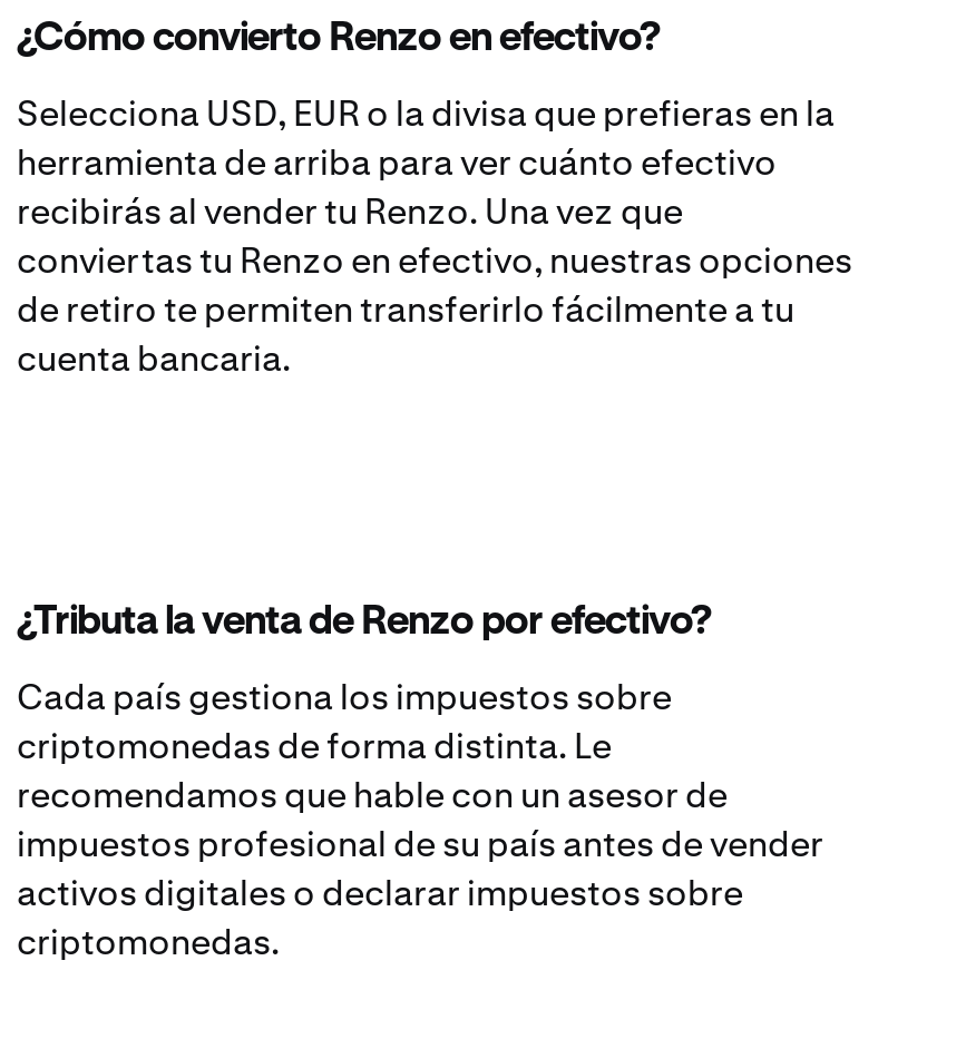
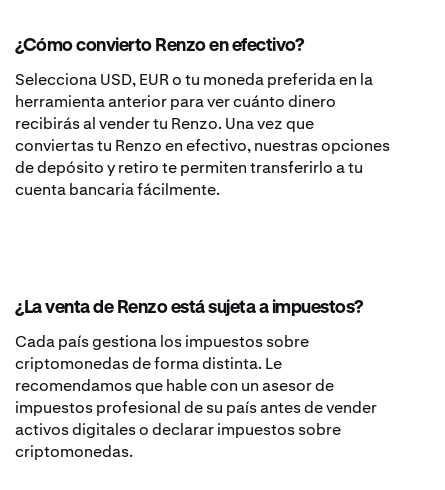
[17,91,835,187] Selecciona USD, EUR o la divisa que prefieras en la | herramienta de arriba para ver cuánto efectivo -> [15,69,373,112] Selecciona USD, EUR o tu moneda preferida en la | herramienta anterior para ver cuánto dinero
[17,287,794,383] de retiro te permiten transferirlo fácilmente a tu | cuenta bancaria. -> [15,157,363,200] de depósito y retiro te permiten transferirlo a tu | cuenta bancaria fácilmente.
[17,603,710,643] ¿Tributa la venta de Renzo por efectivo? -> [15,299,362,317] ¿La venta de Renzo está sujeta a impuestos?

